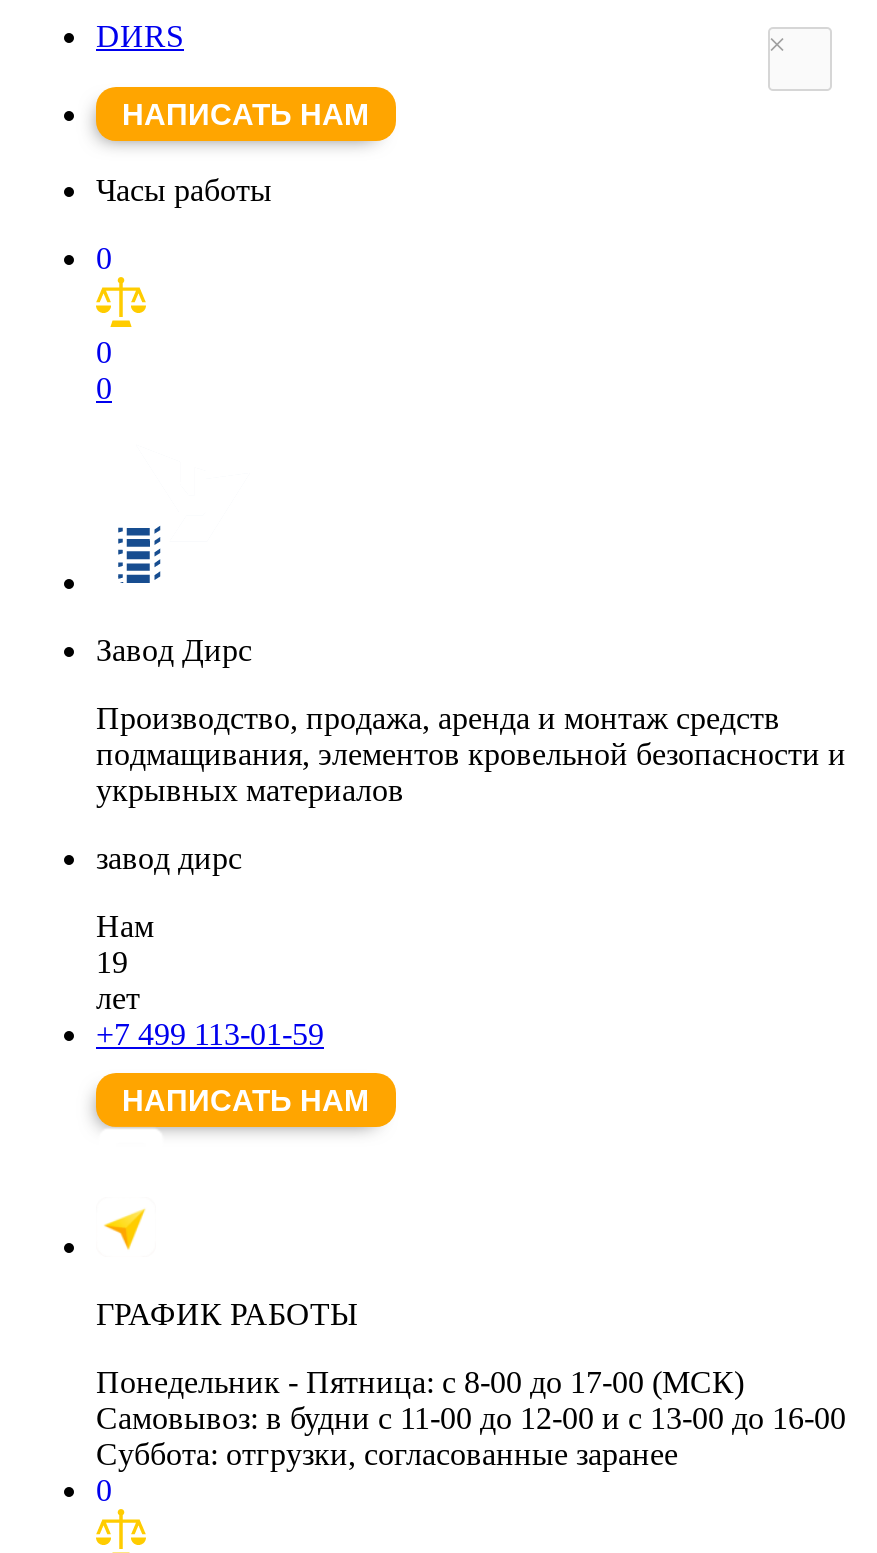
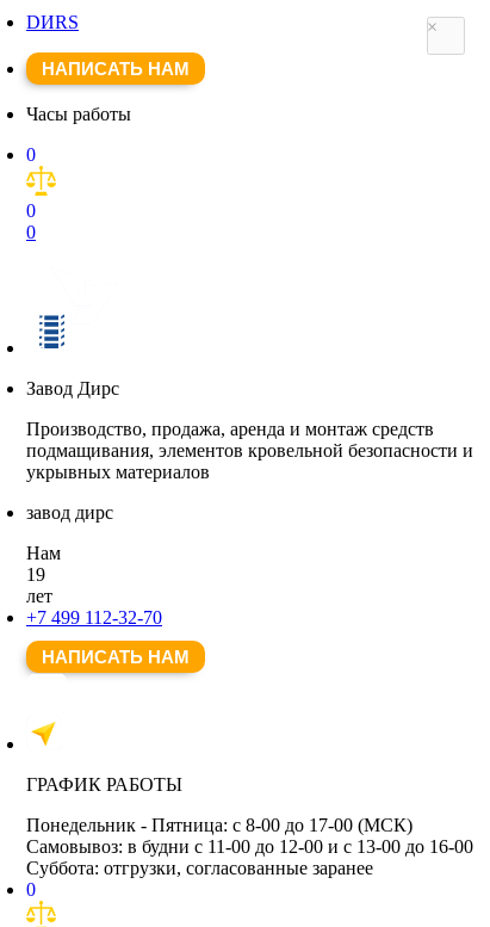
[96,1016,324,1050] +7 499 113-01-59 -> [26,607,162,627] +7 499 112-32-70

